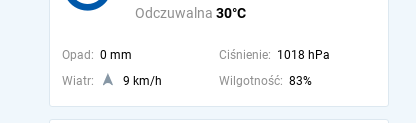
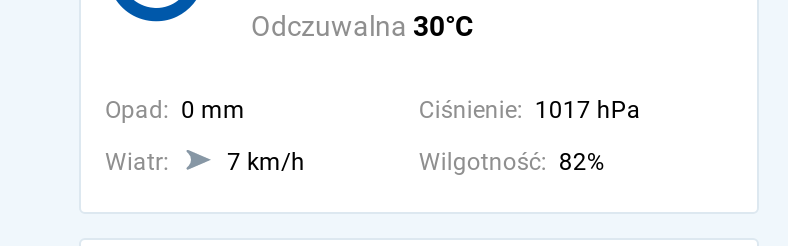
[219,48,330,62] Ciśnienie: 1018 hPa -> [419,96,641,124] Ciśnienie: 1017 hPa
[123,74,162,88] 9 km/h -> [227,148,305,176] 7 km/h
[219,74,312,88] Wilgotność: 83% -> [419,148,605,176] Wilgotność: 82%

